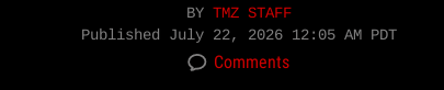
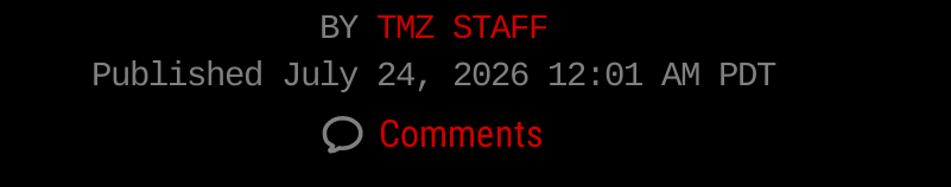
[81,26,397,44] Published July 22, 2026 12:05 AM PDT -> [91,57,775,95] Published July 24, 2026 12:01 AM PDT

